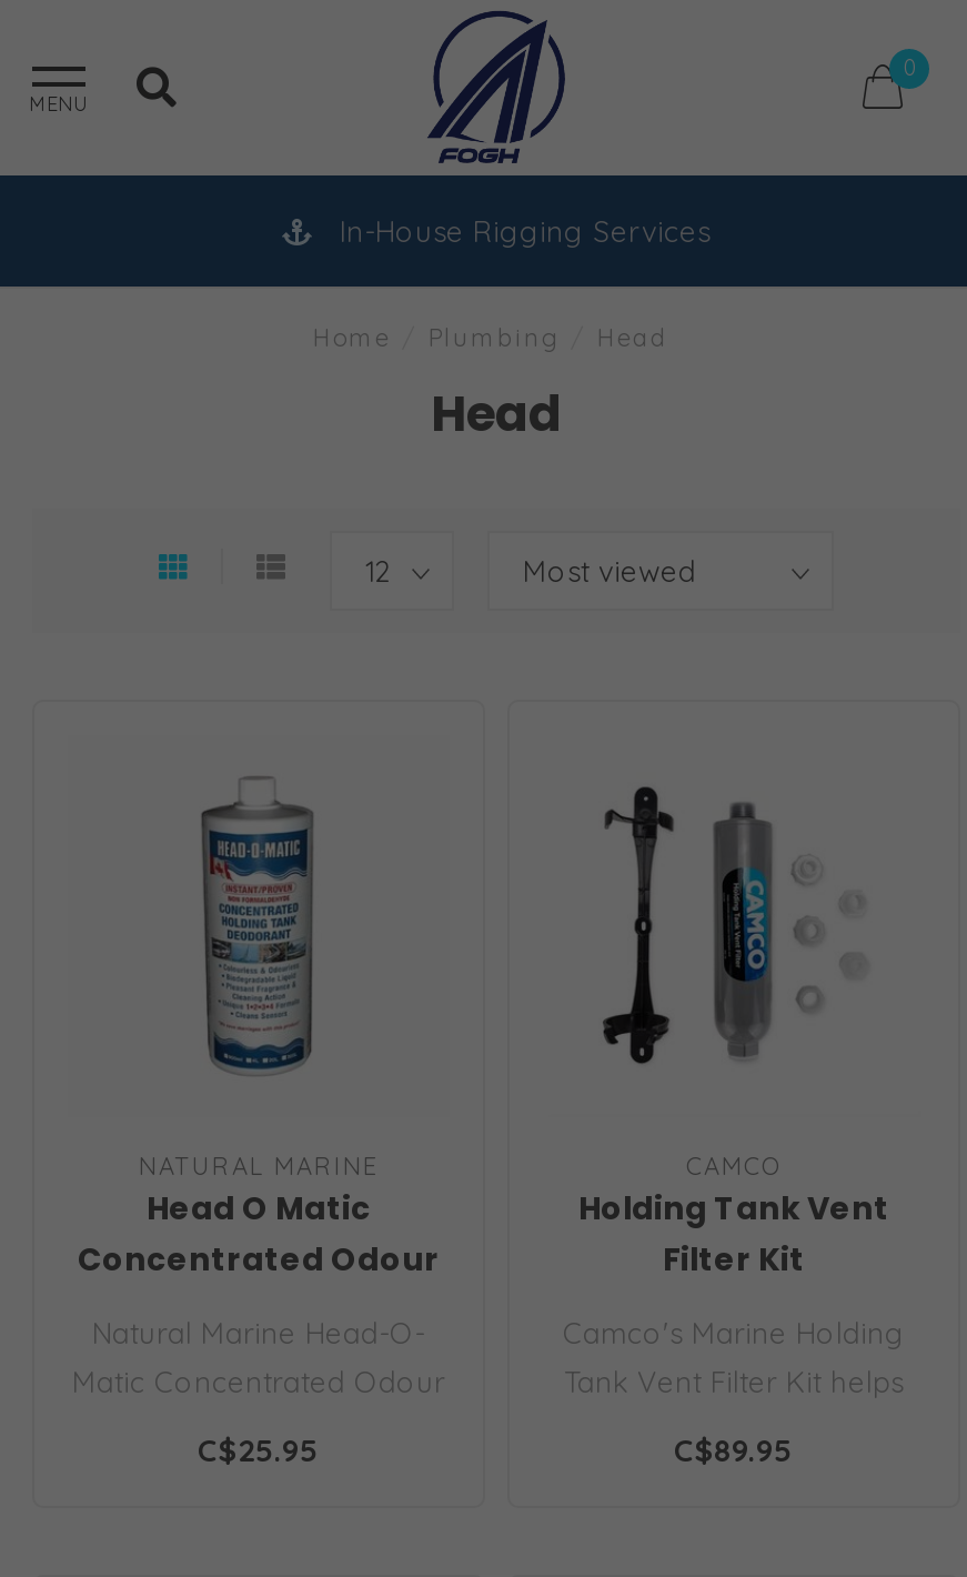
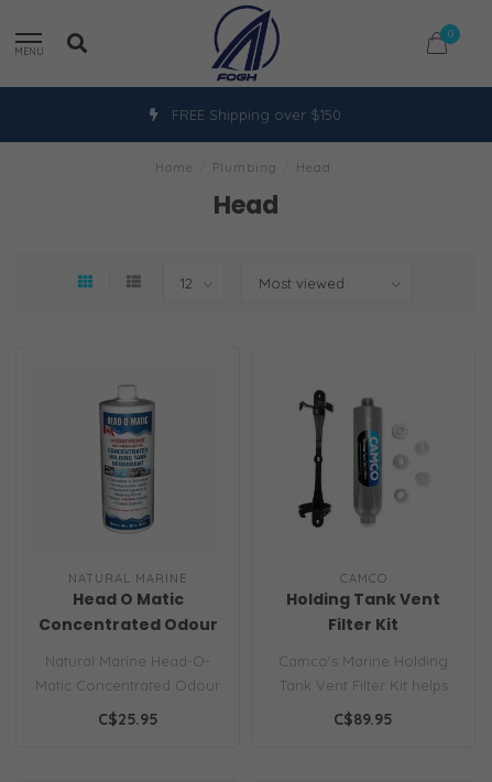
[331,213,711,249] In-House Rigging Services -> [167,106,341,123] FREE Shipping over $150

